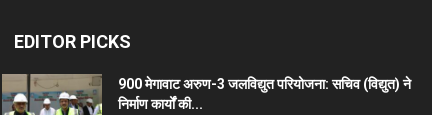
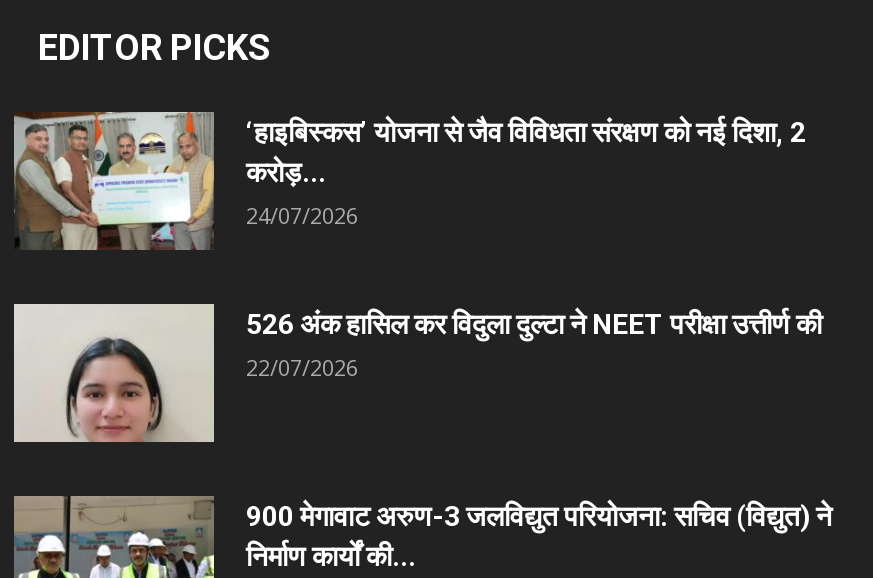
none -> [14,110,822,381] [image] | ‘हाइबिस्कस’ योजना से जैव विविधता संरक्षण को नई दिशा, 2 | करोड़... | 24/07/2026 | 526 अंक हासिल कर विदुला दुल्टा ने NEET परीक्षा उत्तीर्ण की | 22/07/2026
none -> [14,302,216,444] [image]

